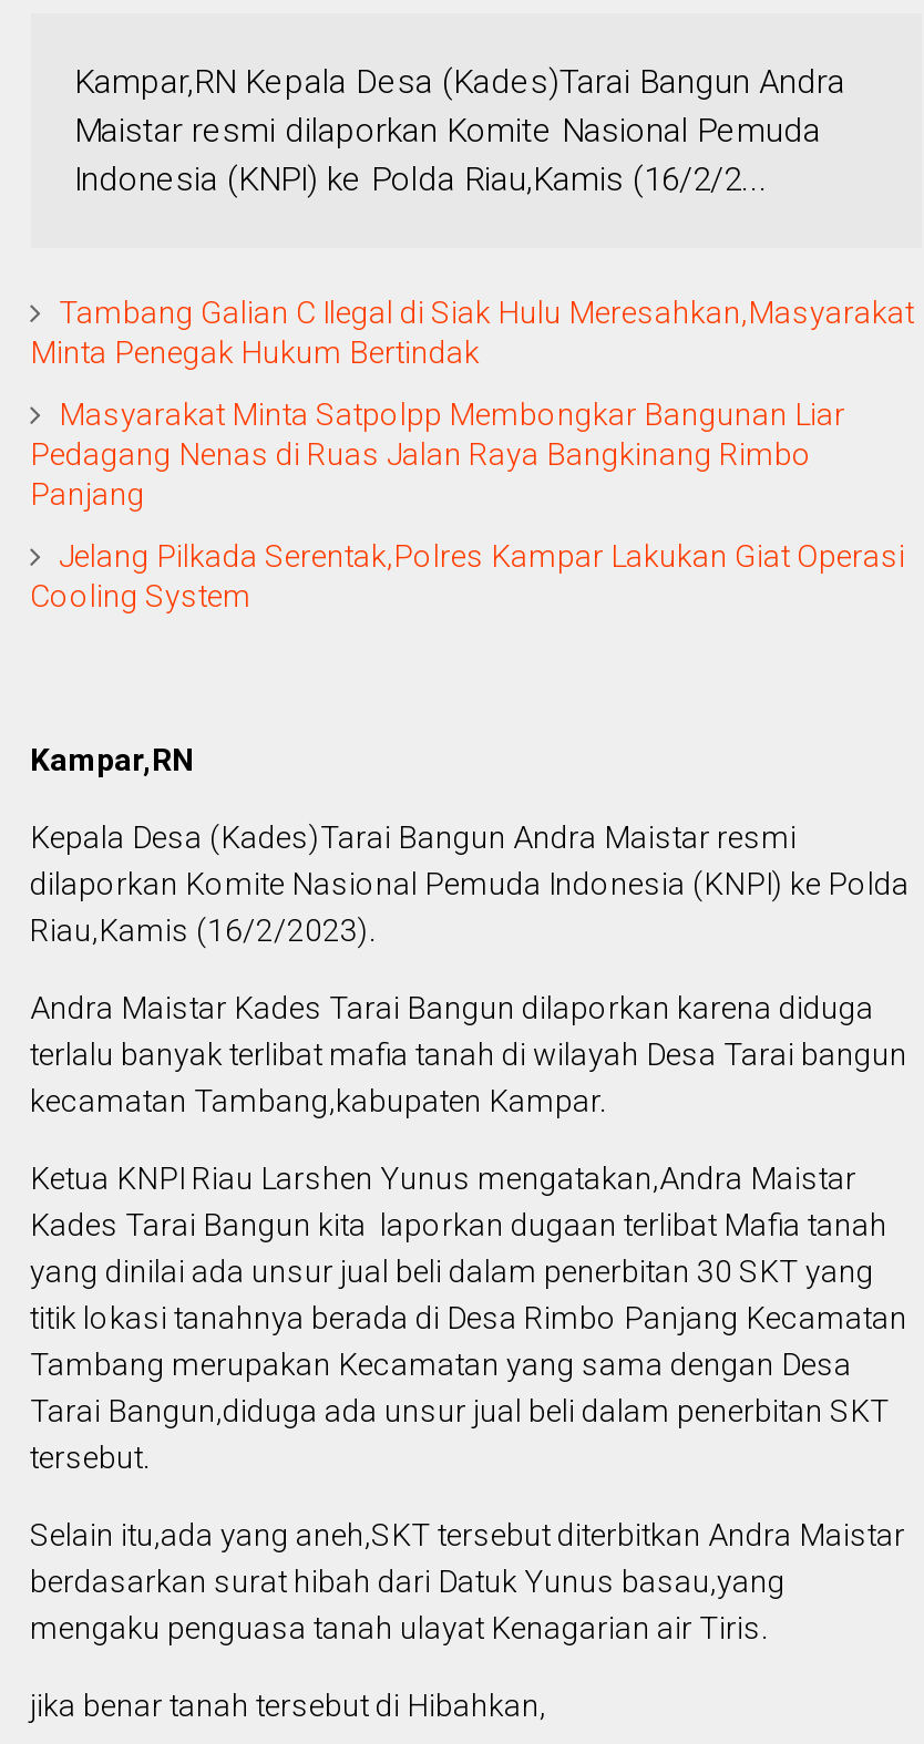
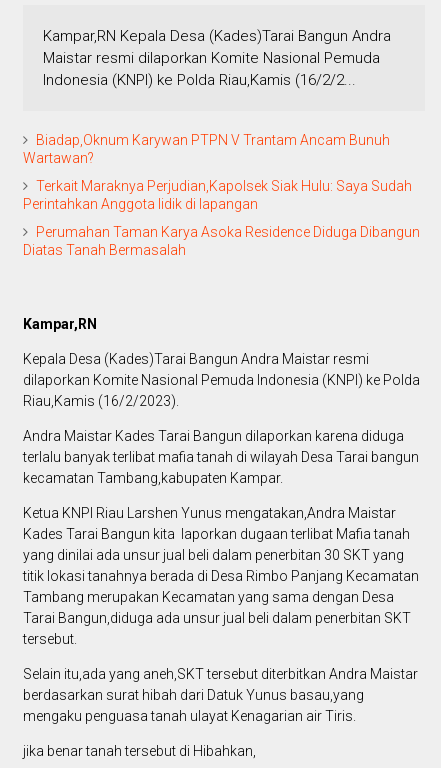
[30,295,914,370] Tambang Galian C Ilegal di Siak Hulu Meresahkan,Masyarakat | Minta Penegak Hukum Bertindak -> [22,132,389,166] Biadap,Oknum Karywan PTPN V Trantam Ancam Bunuh | Wartawan?
[30,396,845,512] Masyarakat Minta Satpolpp Membongkar Bangunan Liar | Pedagang Nenas di Ruas Jalan Raya Bangkinang Rimbo | Panjang -> [22,178,411,212] Terkait Maraknya Perjudian,Kapolsek Siak Hulu: Saya Sudah | Perintahkan Anggota lidik di lapangan
[30,538,905,613] Jelang Pilkada Serentak,Polres Kampar Lakukan Giat Operasi | Cooling System -> [22,224,419,258] Perumahan Taman Karya Asoka Residence Diduga Dibangun | Diatas Tanah Bermasalah

